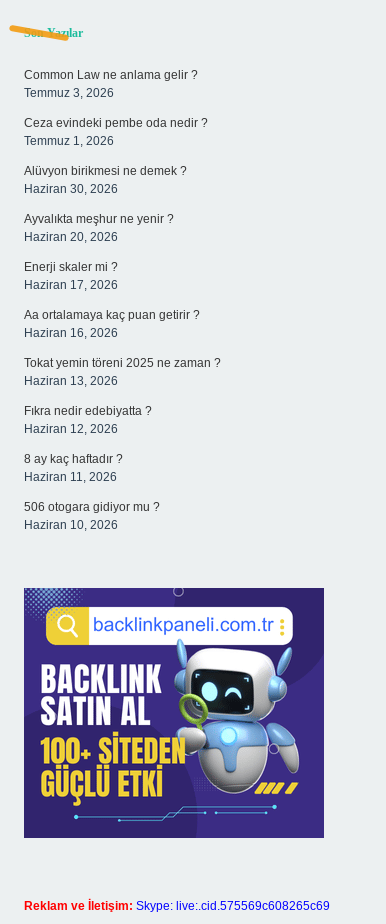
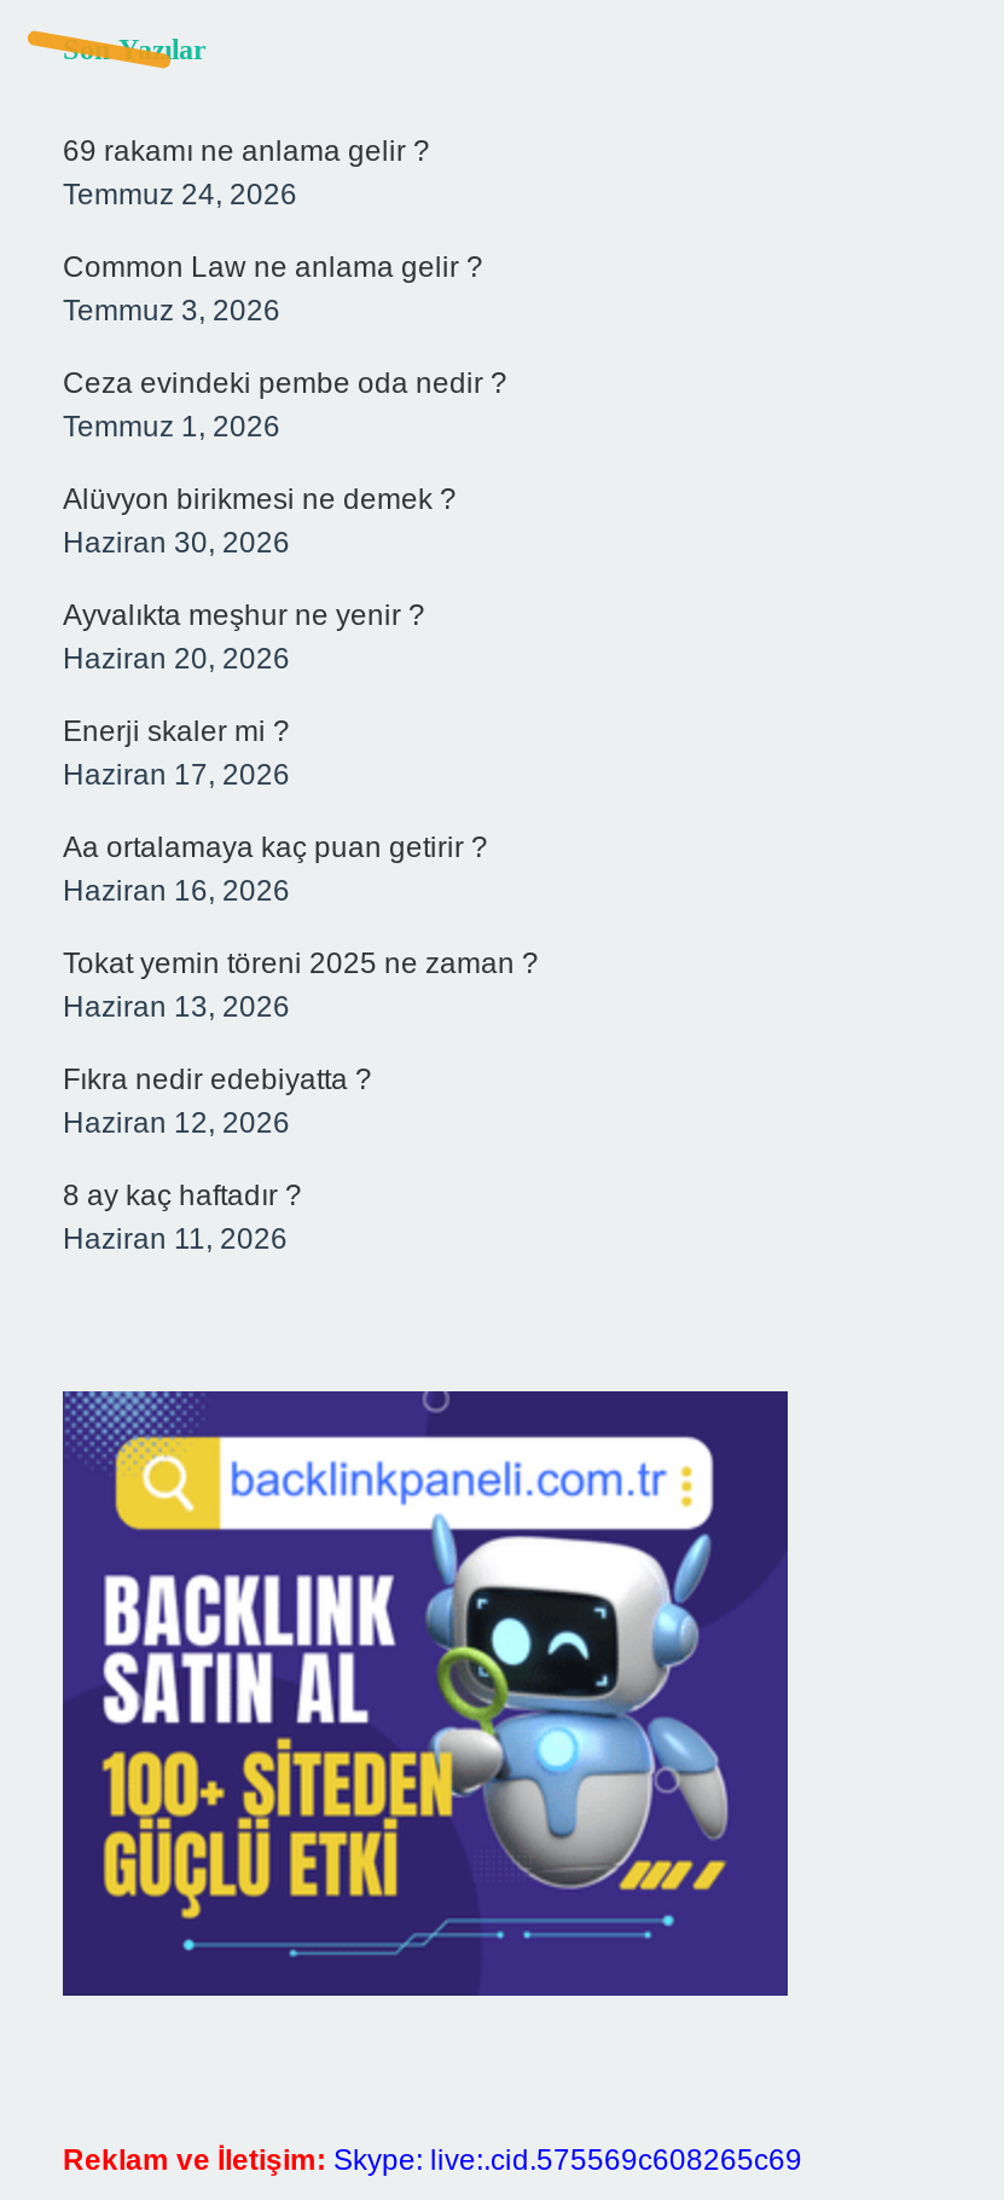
none -> [63,134,430,212] 69 rakamı ne anlama gelir ? | Temmuz 24, 2026
moved [24,68,221,484] -> [63,250,539,1256]: Common Law ne anlama gelir ? | Temmuz 3, 2026 | Ceza evindeki pembe oda nedir ? | ... | 8 ay kaç haftadır ? | Haziran 11, 2026
[24,500,160,532] 506 otogara gidiyor mu ? | Haziran 10, 2026 -> none

